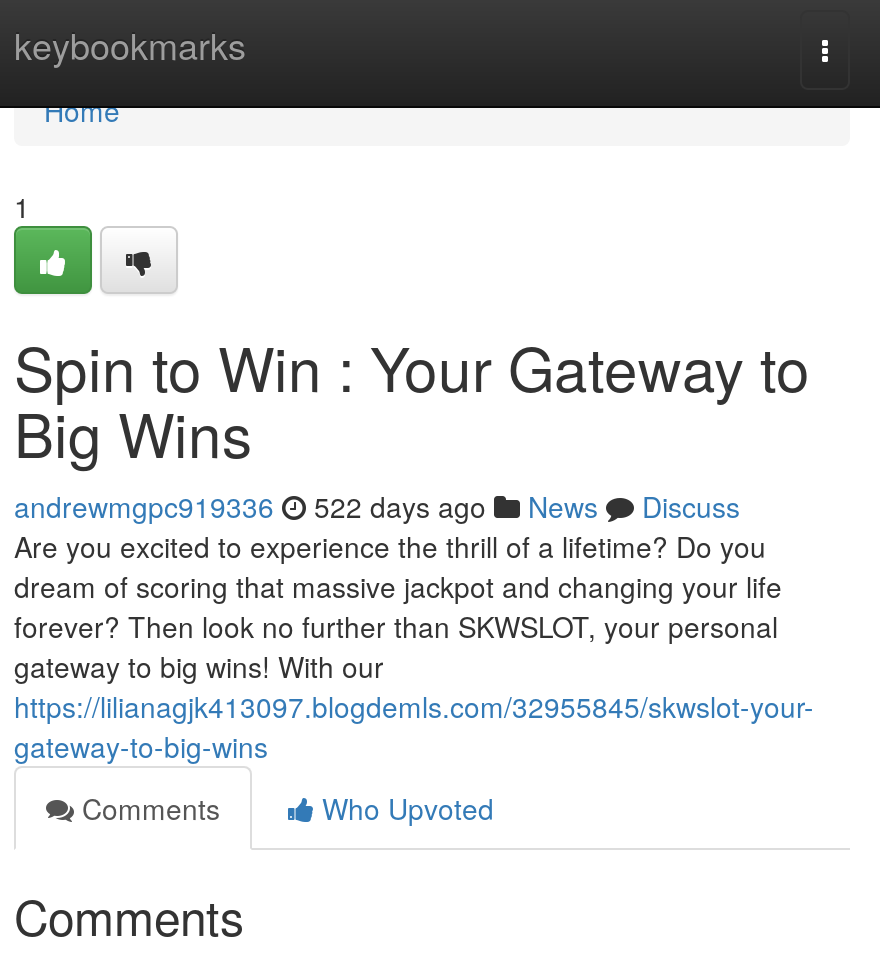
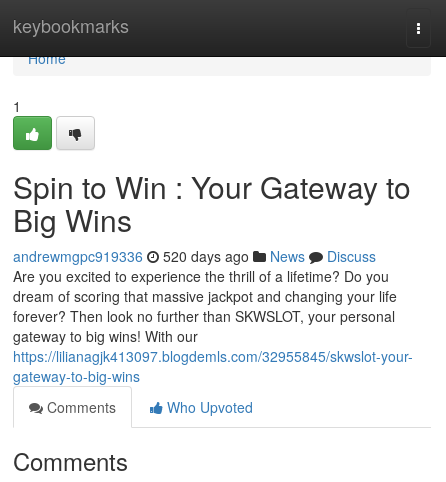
[14,486,740,526] andrewmgpc919336 522 days ago News Discuss -> [13,246,376,266] andrewmgpc919336 520 days ago News Discuss

